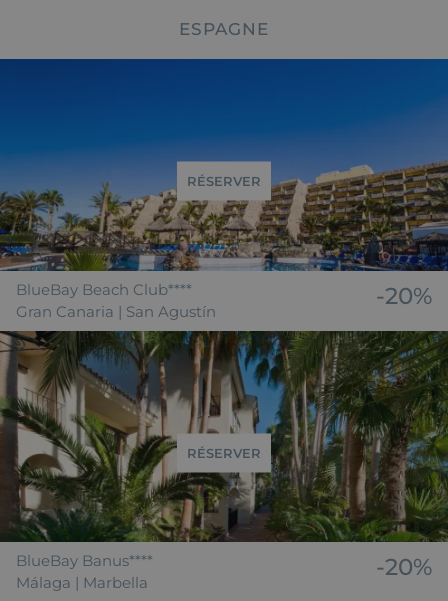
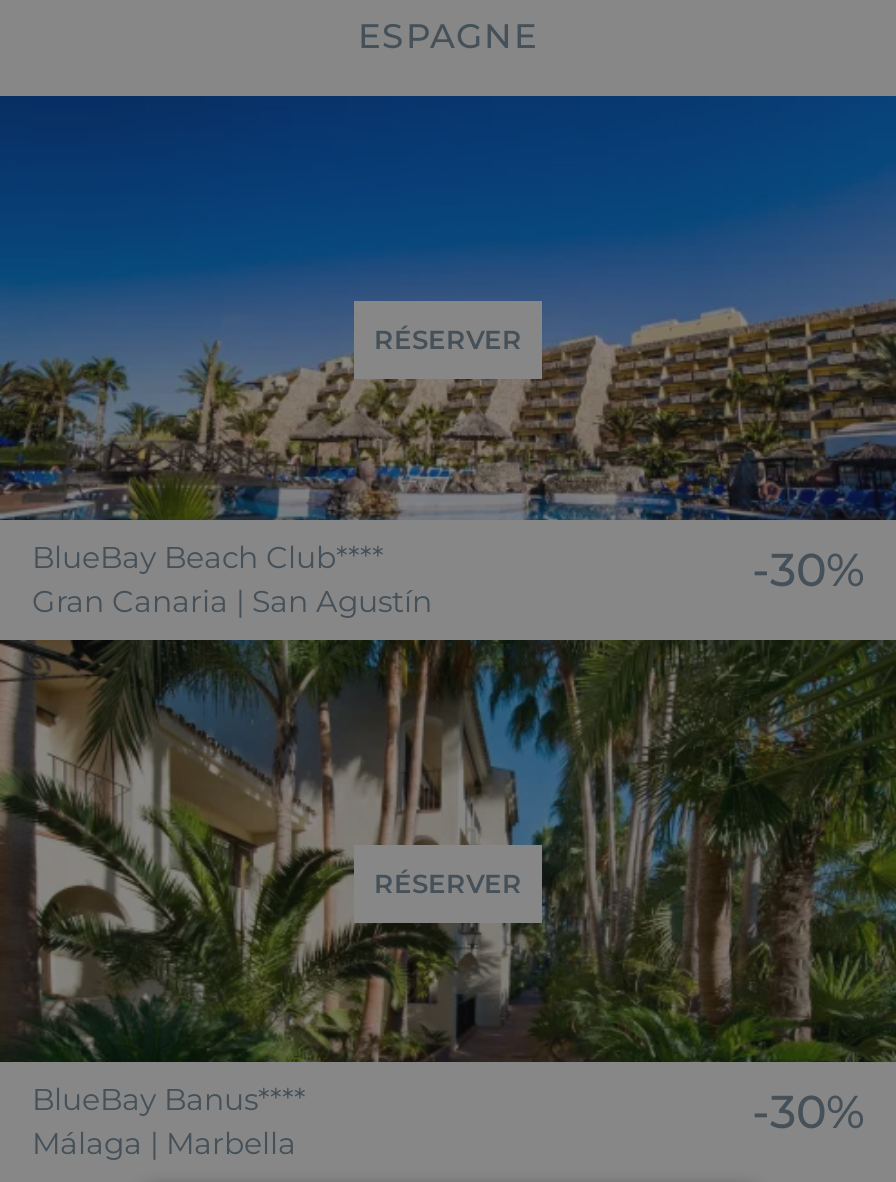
[376,281,432,309] -20% -> [752,541,864,597] -30%
[376,553,432,581] -20% -> [752,1084,864,1140] -30%

